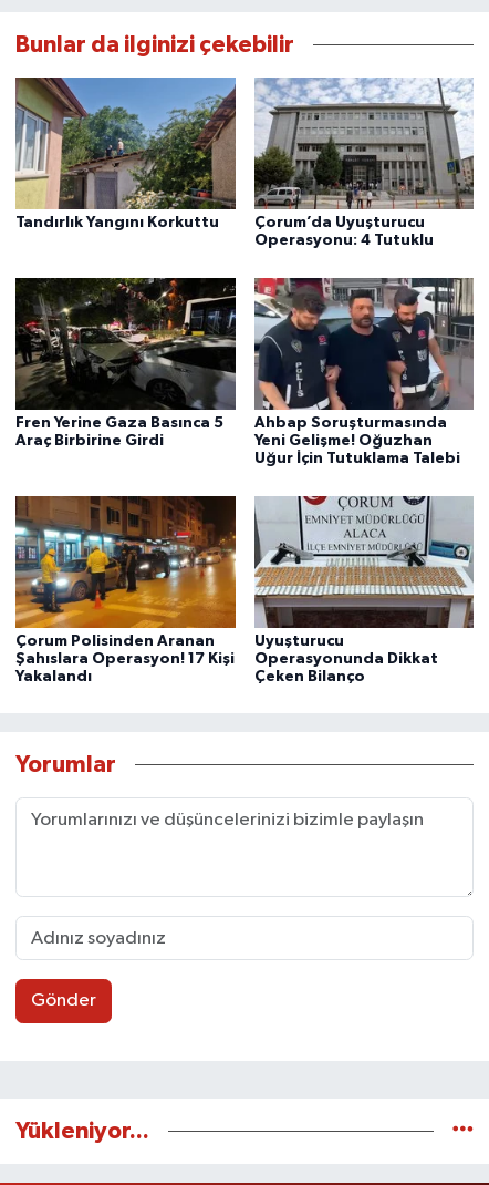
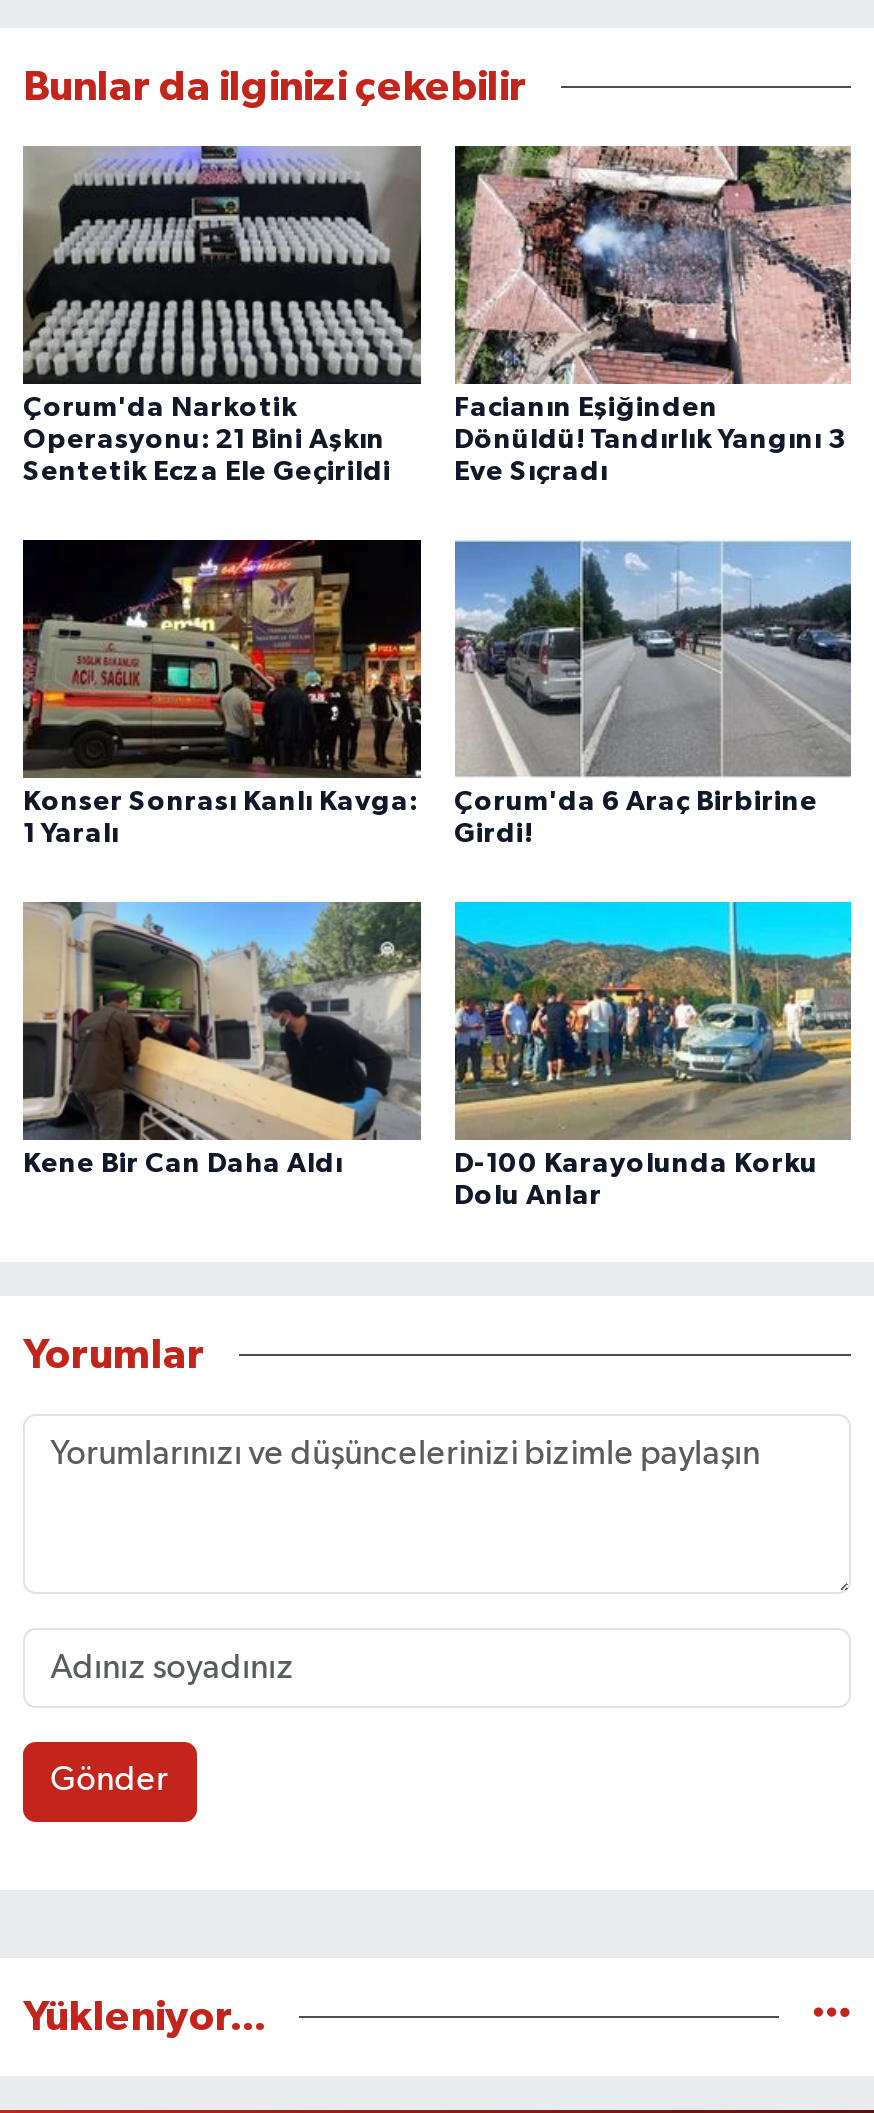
[15,76,433,248] [image] | Tandırlık Yangını Korkuttu | Çorum’da Uyuşturucu | Operasyonu: 4 Tutuklu -> [21,144,423,486] [image] | Çorum'da Narkotik | Operasyonu: 21 Bini Aşkın | Sentetik Ecza Ele Geçirildi
[254,78,474,209] [image] -> [453,144,853,382] [image]
[14,278,460,466] [image] | Ahbap Soruşturmasında | Yeni Gelişme! Oğuzhan | Uğur İçin Tutuklama Talebi -> [23,508,423,848] [image] | Konser Sonrası Kanlı Kavga: | 1 Yaralı
[254,277,475,426] [image] -> [455,508,853,774] [image]
[15,415,223,449] Fren Yerine Gaza Basınca 5 | Araç Birbirine Girdi -> [454,394,844,486] Facianın Eşiğinden | Dönüldü! Tandırlık Yangını 3 | Eve Sıçradı
[14,495,438,684] [image] | Uyuşturucu | Operasyonunda Dikkat | Çeken Bilanço -> [21,900,818,1210] [image] | Kene Bir Can Daha Aldı | D-100 Karayolunda Korku | Dolu Anlar
[253,495,474,627] [image] -> [453,900,853,1134] [image]
[15,633,235,684] Çorum Polisinden Aranan | Şahıslara Operasyon! 17 Kişi | Yakalandı -> [454,788,818,848] Çorum'da 6 Araç Birbirine | Girdi!

